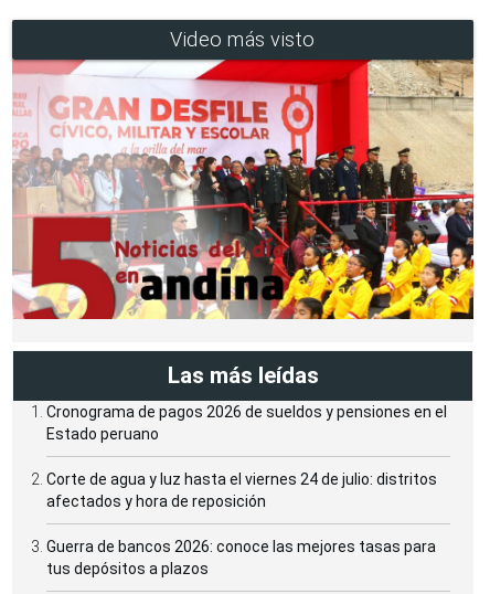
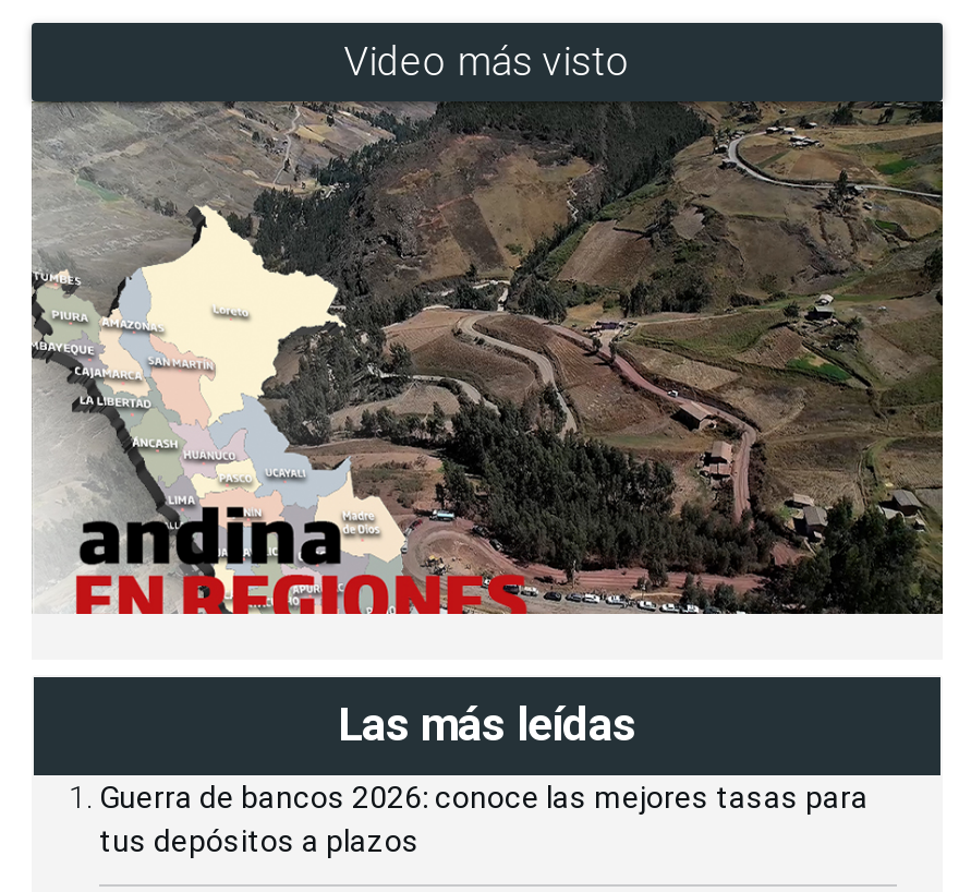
[12,59,475,320] [image] -> [29,101,945,616] [image]
[46,403,447,510] Cronograma de pagos 2026 de sueldos y pensiones en el | Estado peruano | Corte de agua y luz hasta el viernes 24 de julio: distritos | afectados y hora de reposición -> none

